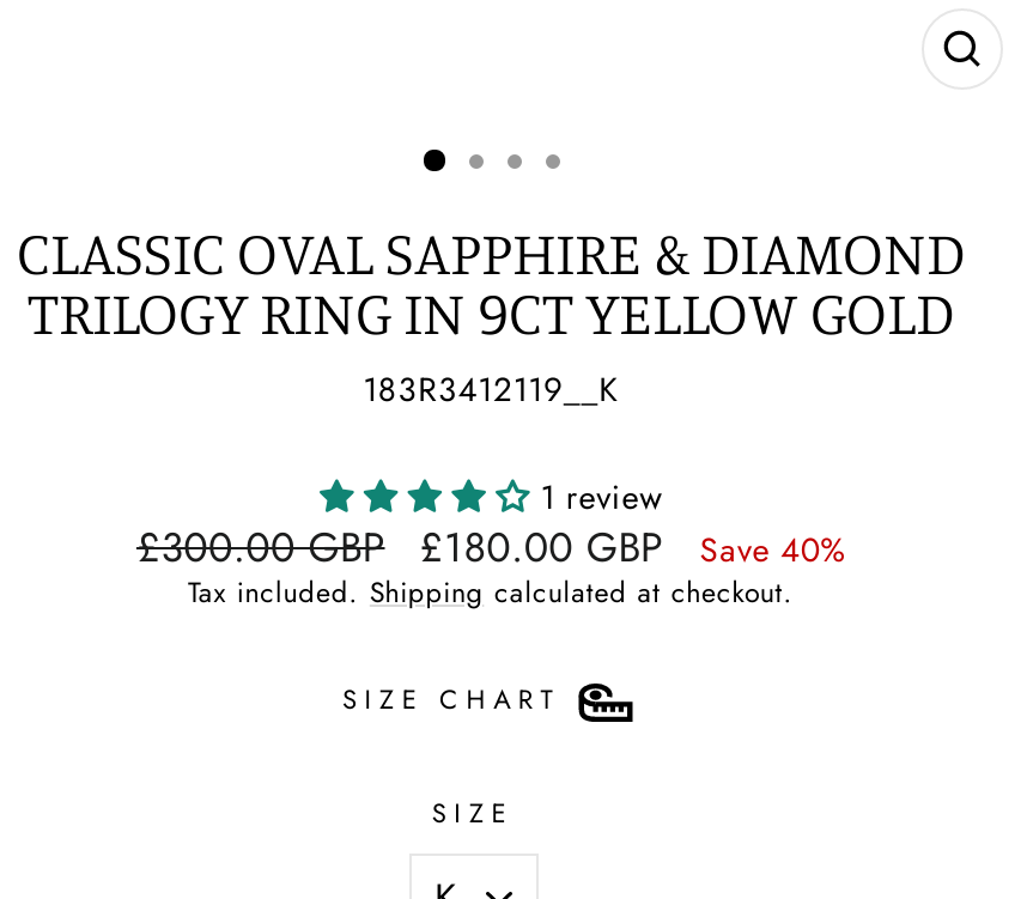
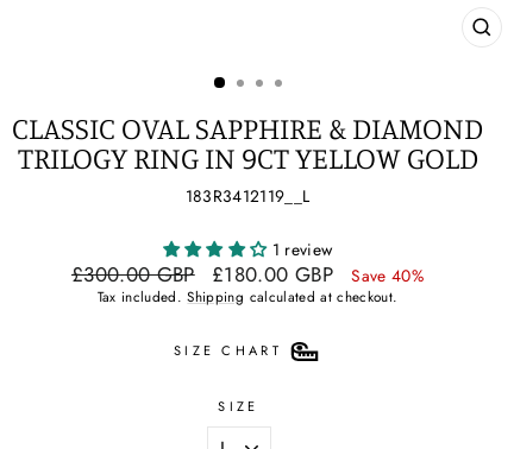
[363,365,619,413] 183R3412119__K -> [185,184,310,208] 183R3412119__L

